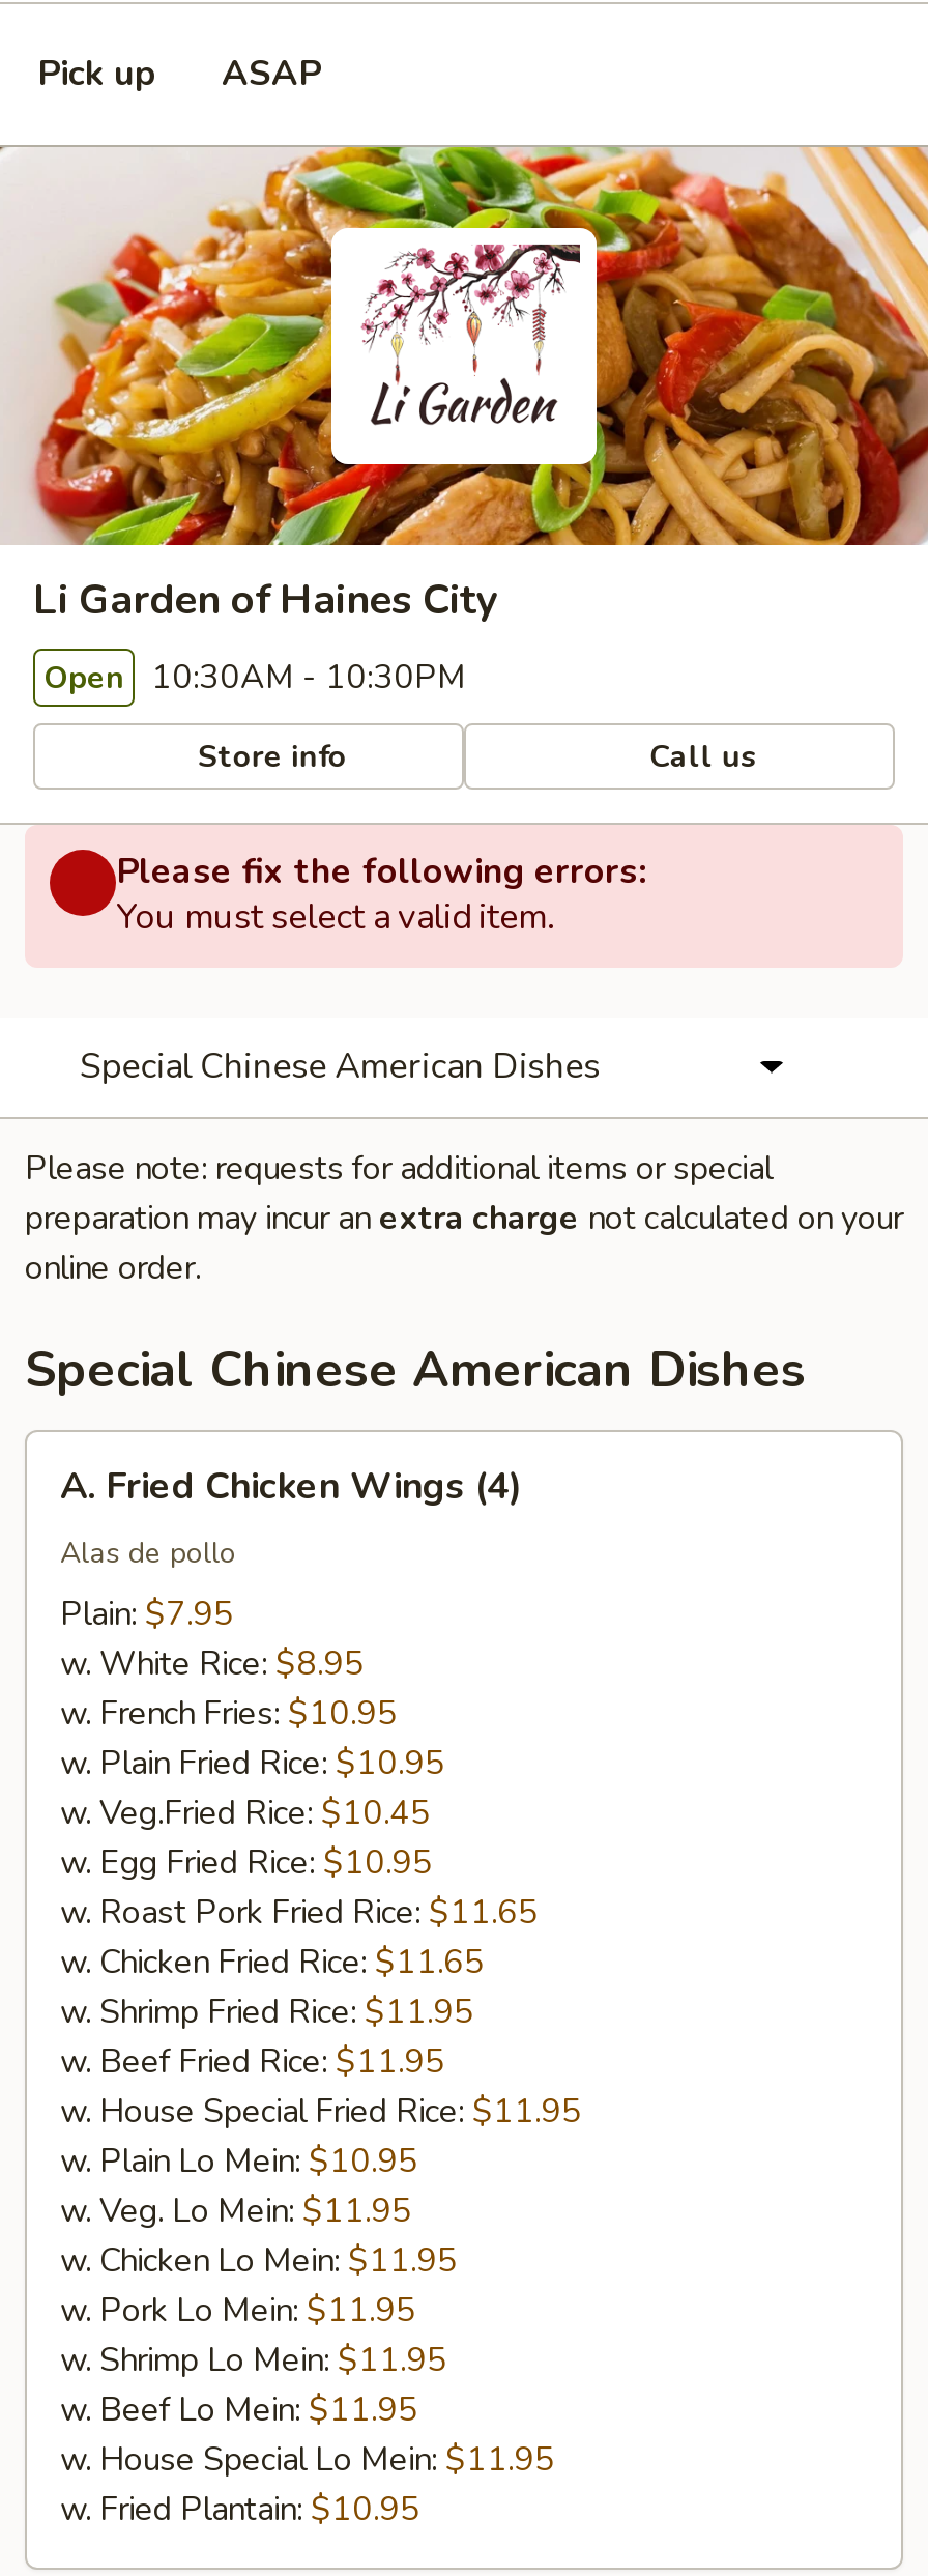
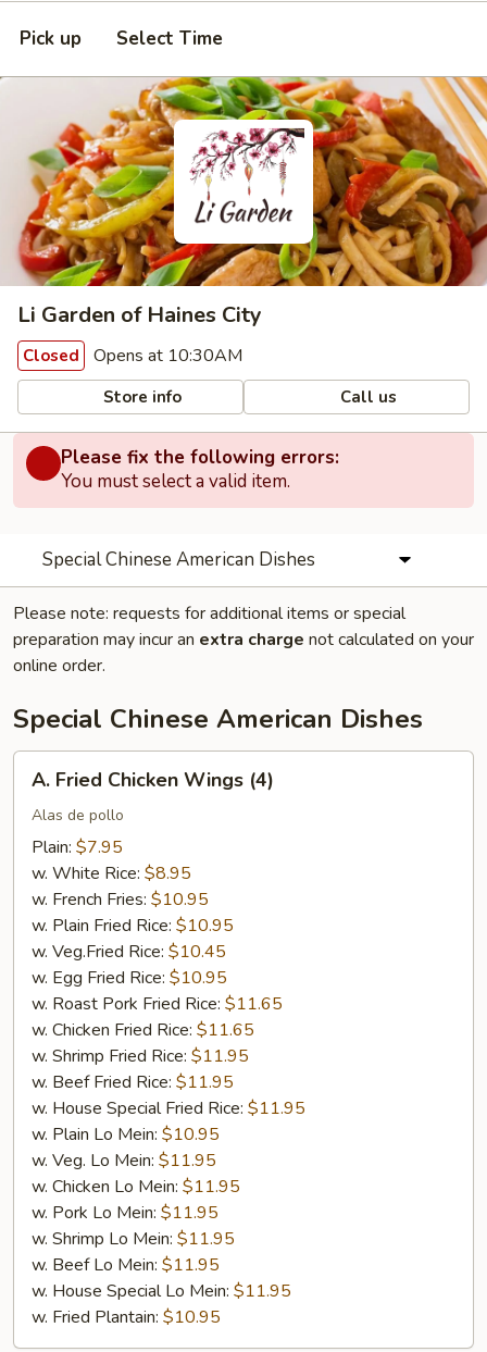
[222,50,321,97] ASAP -> [116,26,223,51] Select Time
[44,655,466,700] Open 10:30AM - 10:30PM -> [23,344,242,368] Closed Opens at 10:30AM

